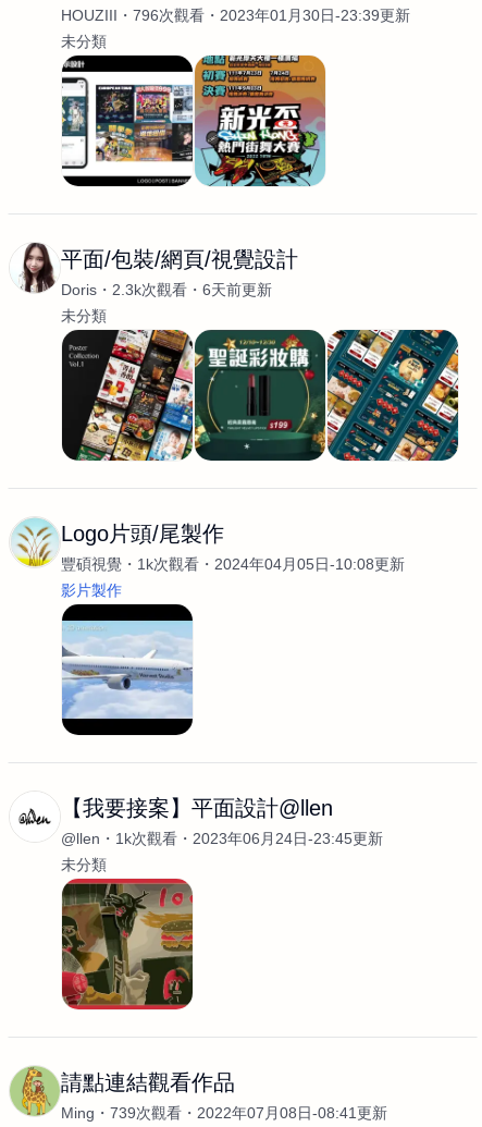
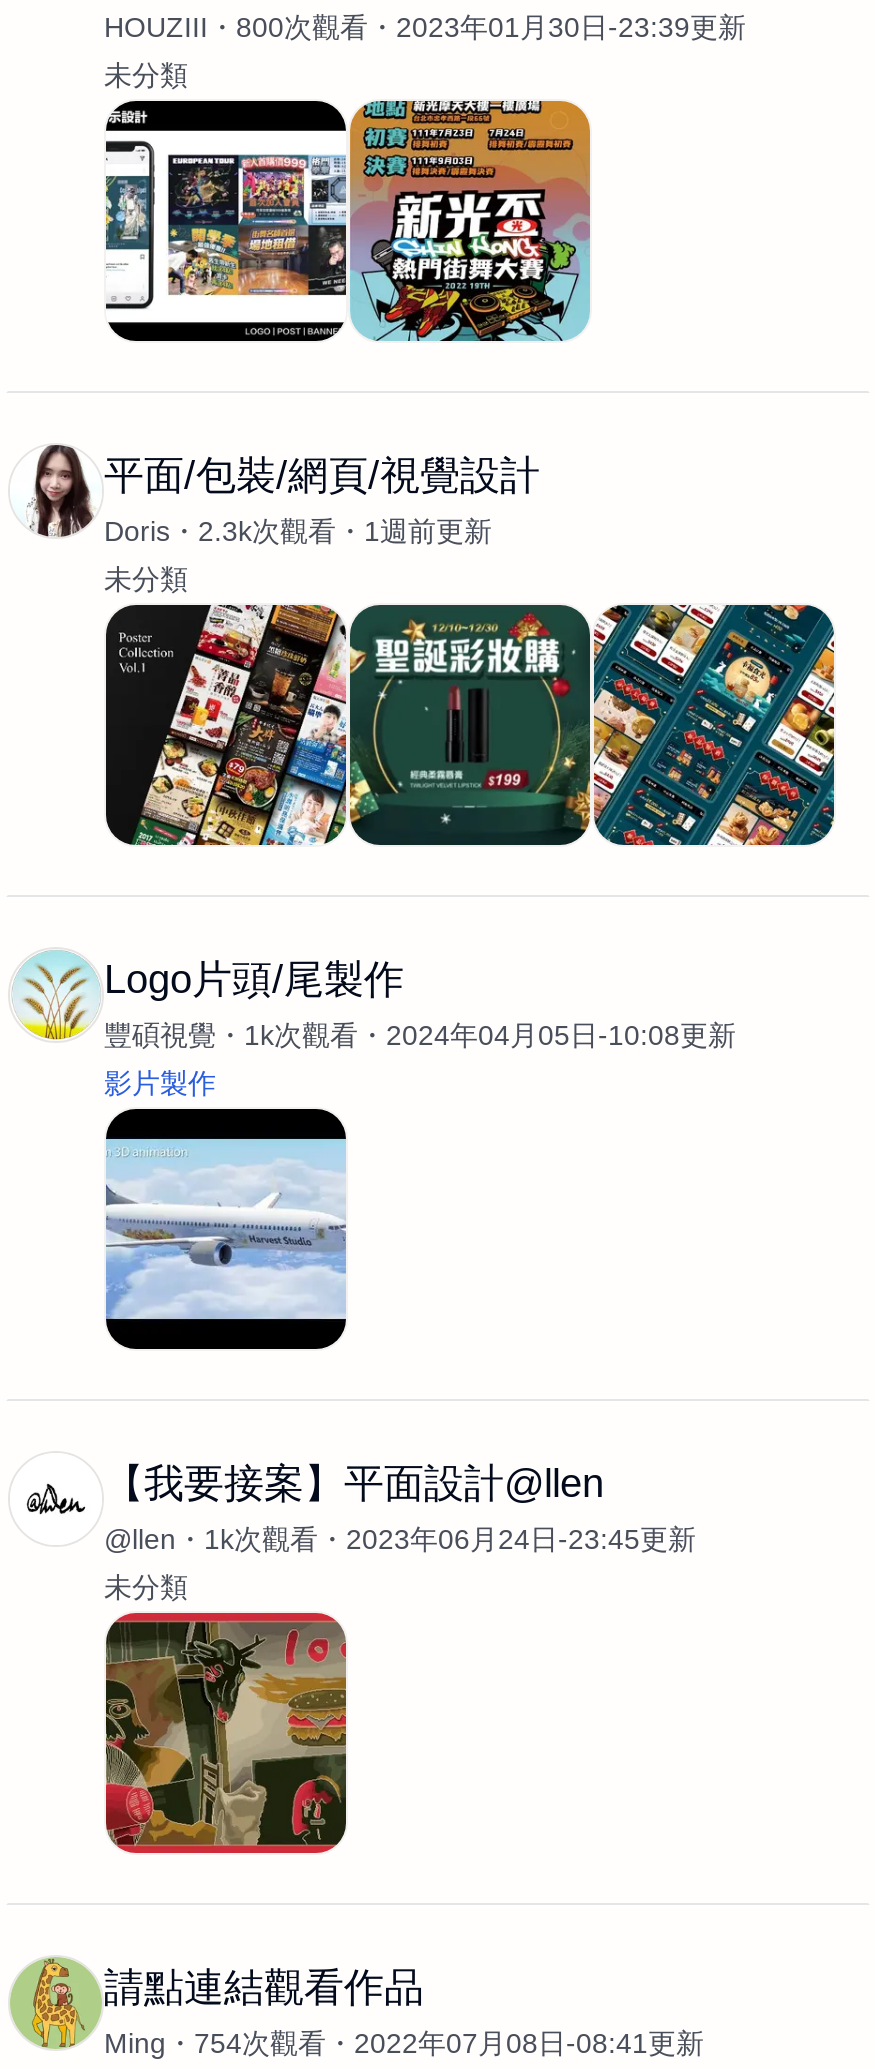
[61,7,410,24] HOUZIII 796次觀看 2023年01月30日-23:39更新 -> [104,11,746,43] HOUZIII 800次觀看 2023年01月30日-23:39更新
[61,281,272,298] Doris 2.3k次觀看 6天前更新 -> [104,515,492,547] Doris 2.3k次觀看 1週前更新
[61,1104,387,1122] Ming 739次觀看 2022年07月08日-08:41更新 -> [104,2027,704,2059] Ming 754次觀看 2022年07月08日-08:41更新

